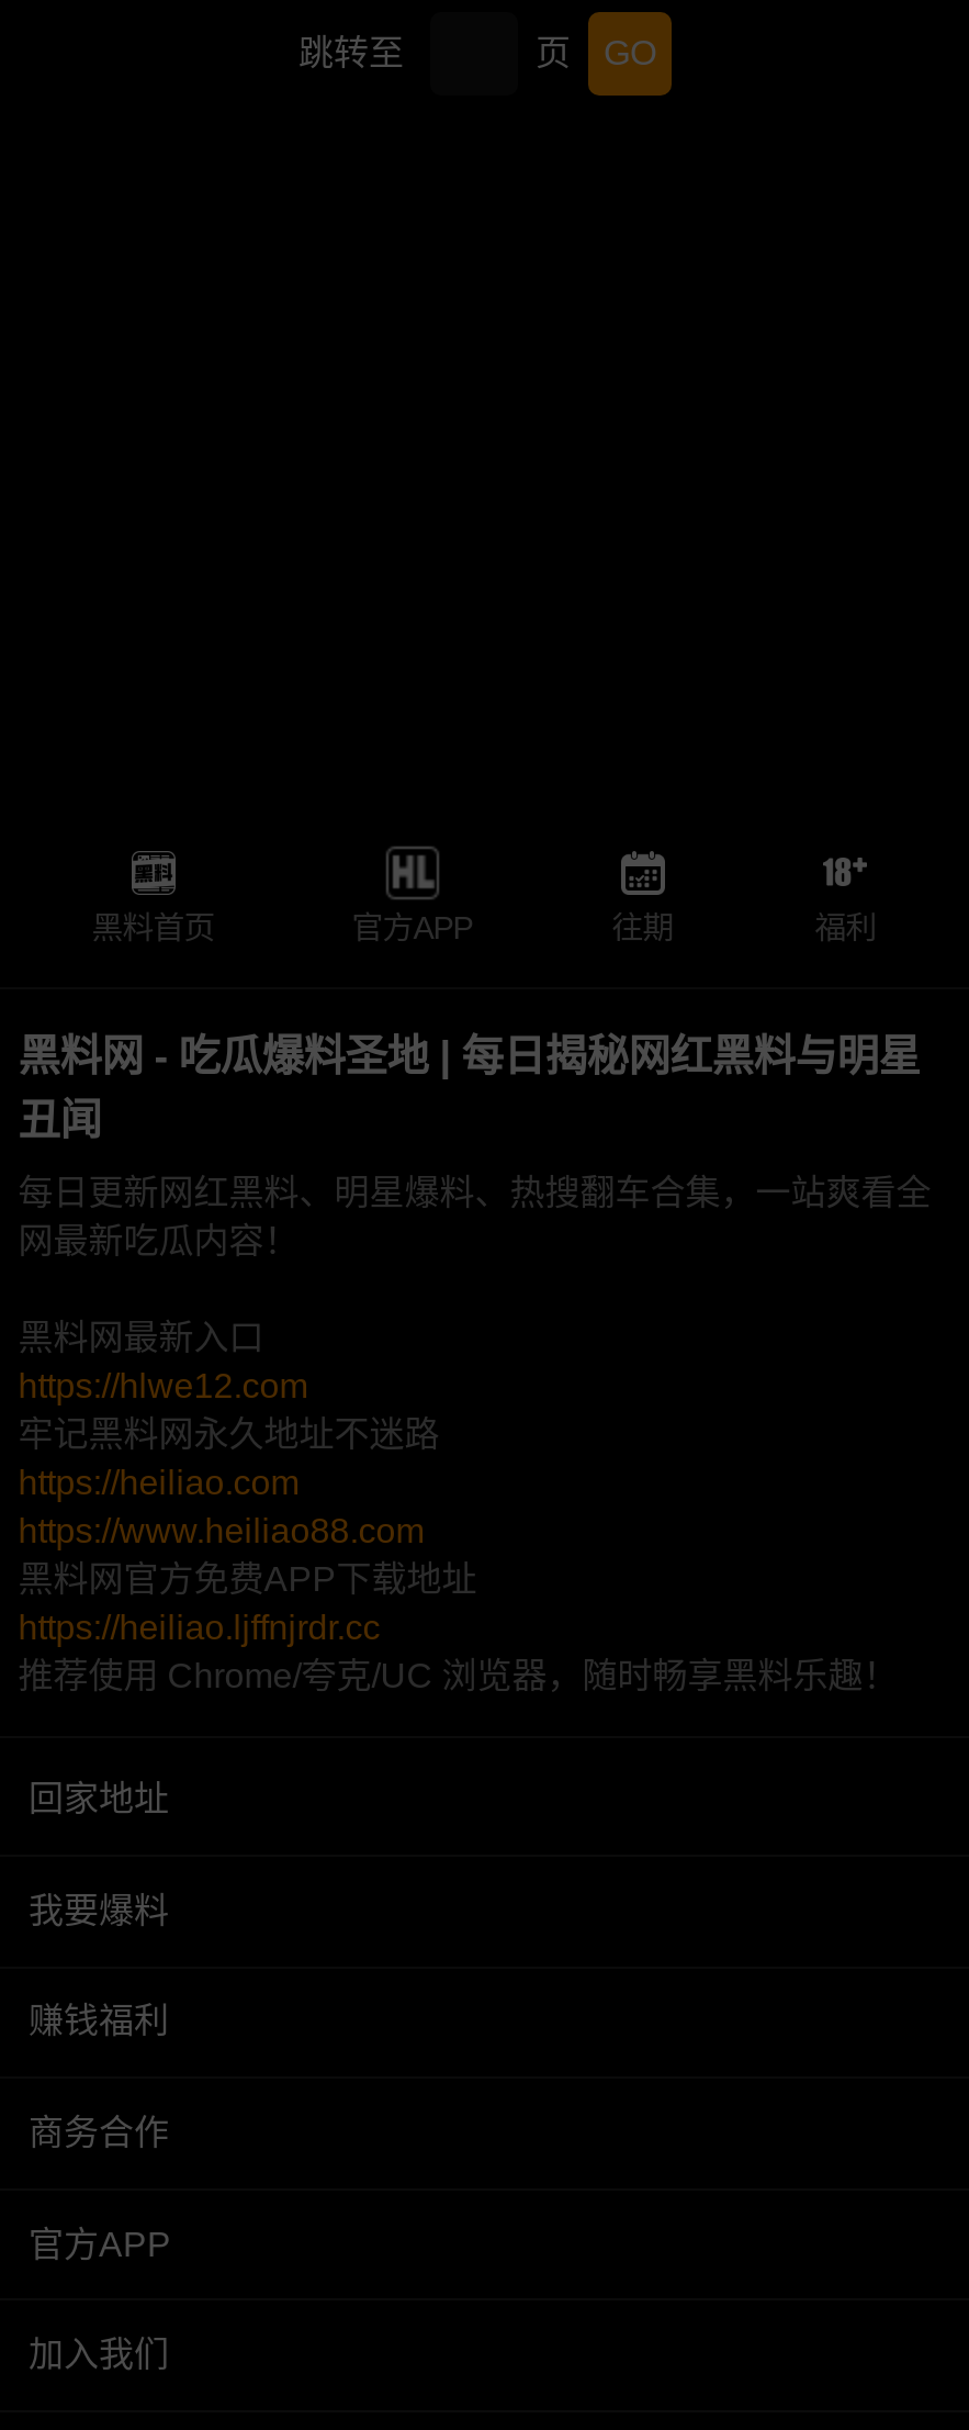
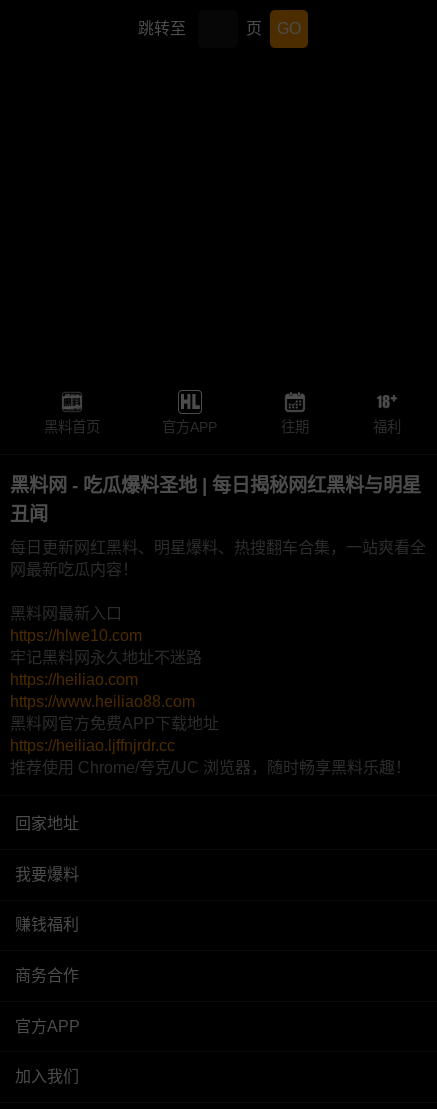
[18,1368,308,1405] https://hlwe12.com -> [10,627,142,644] https://hlwe10.com

